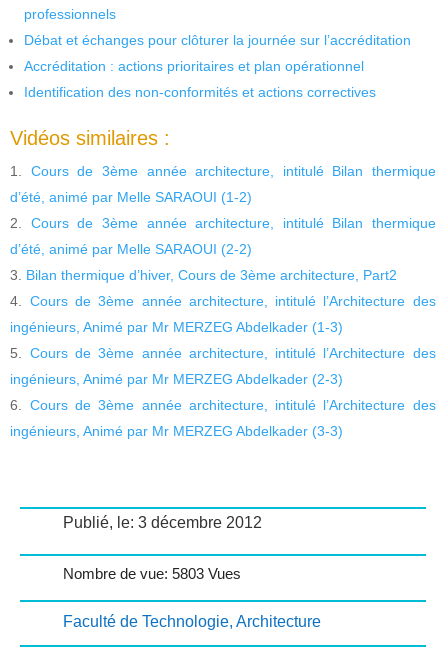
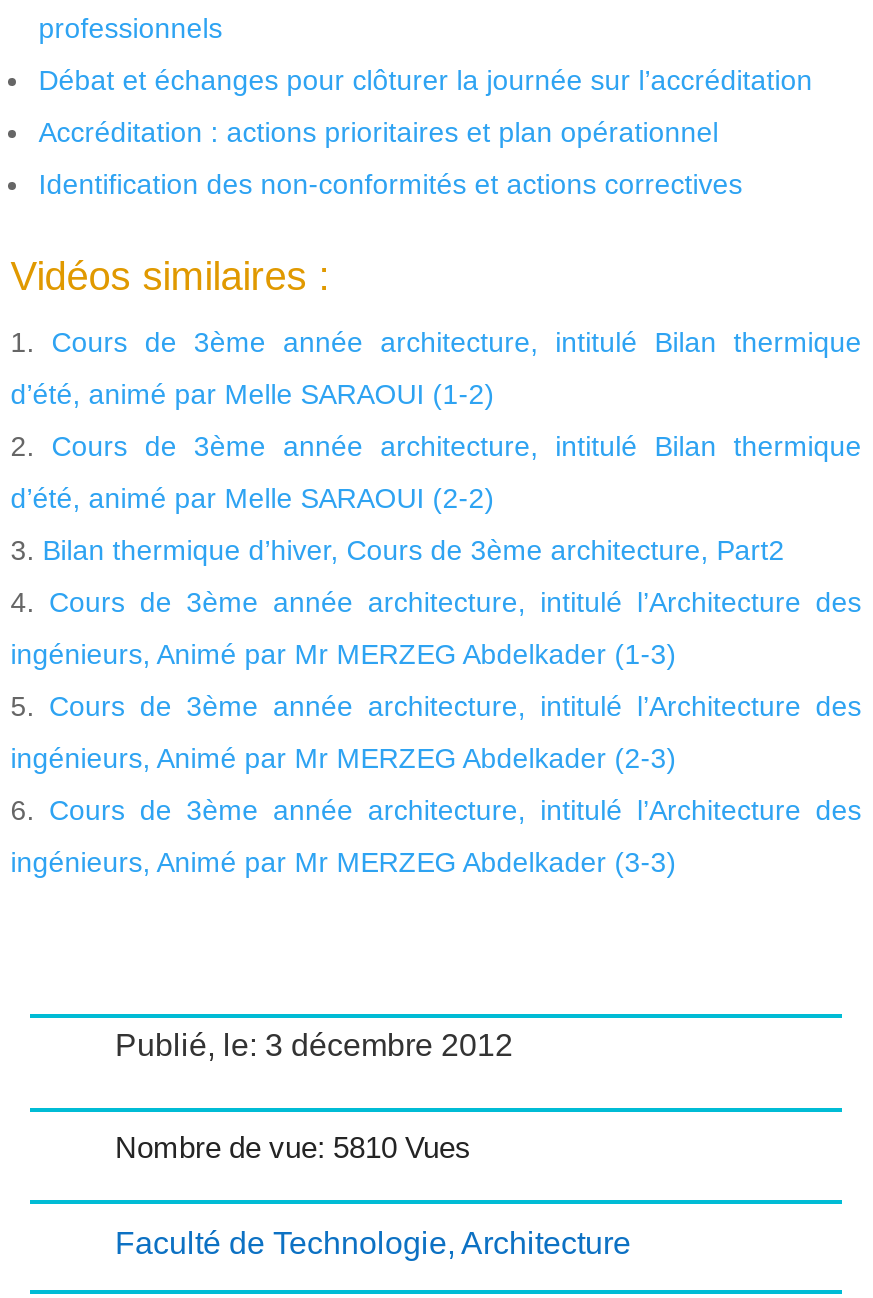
[62,565,240,582] Nombre de vue: 5803 Vues -> [115,1129,471,1163] Nombre de vue: 5810 Vues

